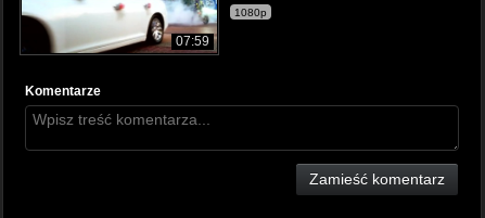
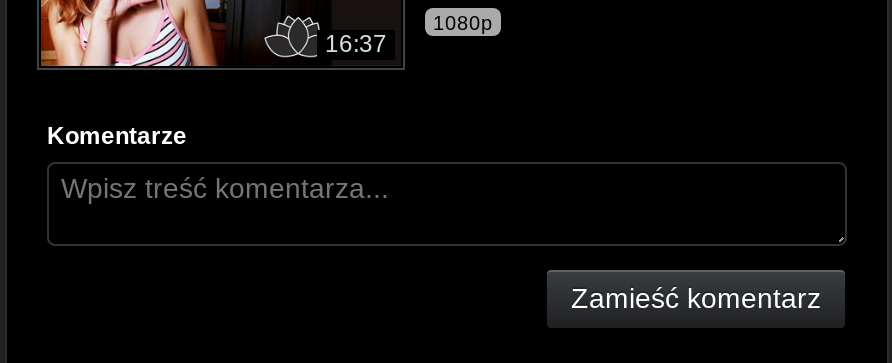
[176,34,209,49] 07:59 -> [325,31,387,59] 16:37

